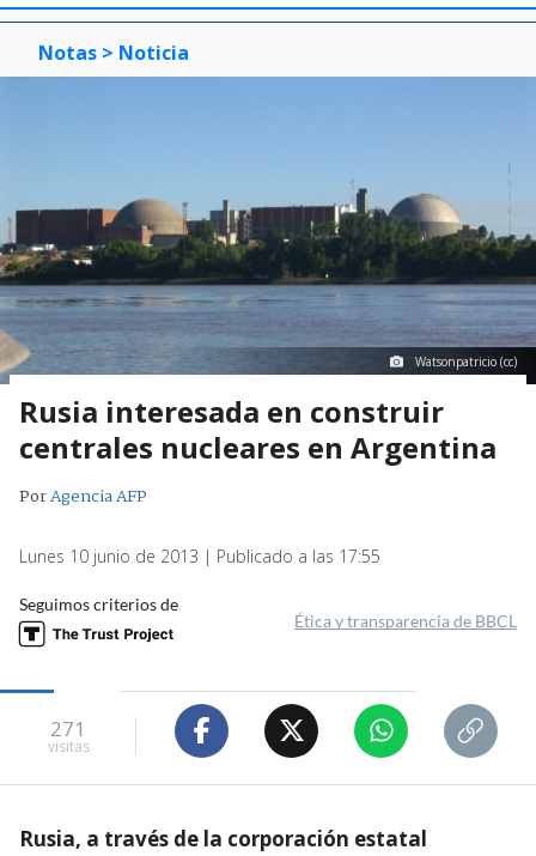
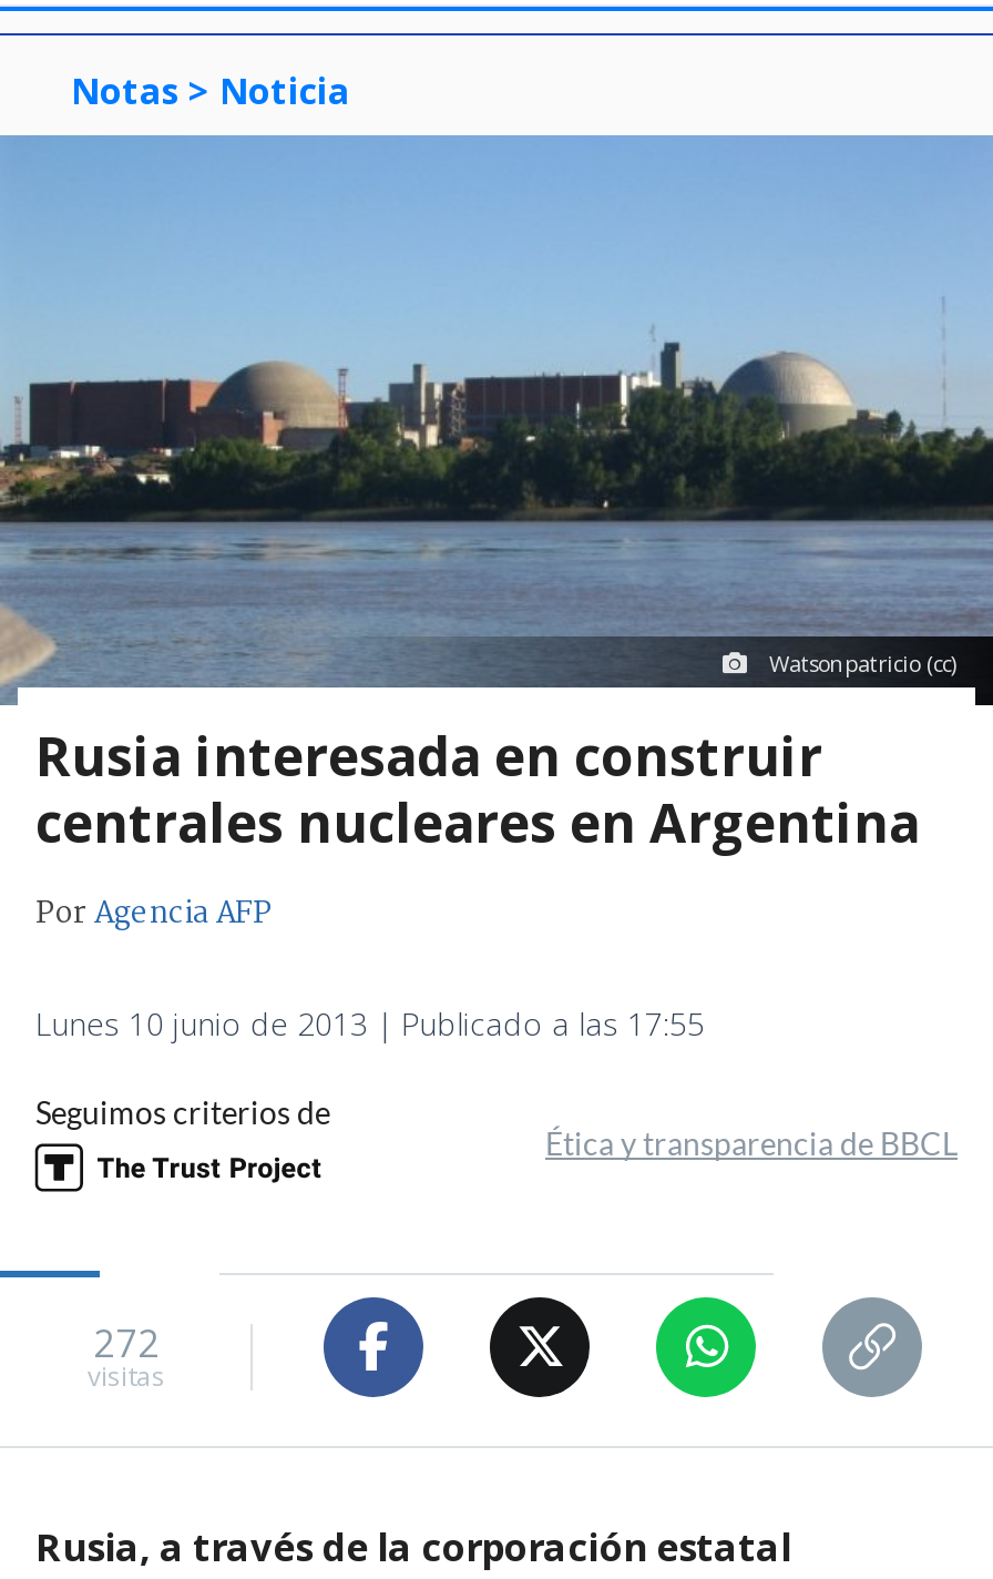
[50,715,86,743] 271 -> [93,1318,160,1369] 272

